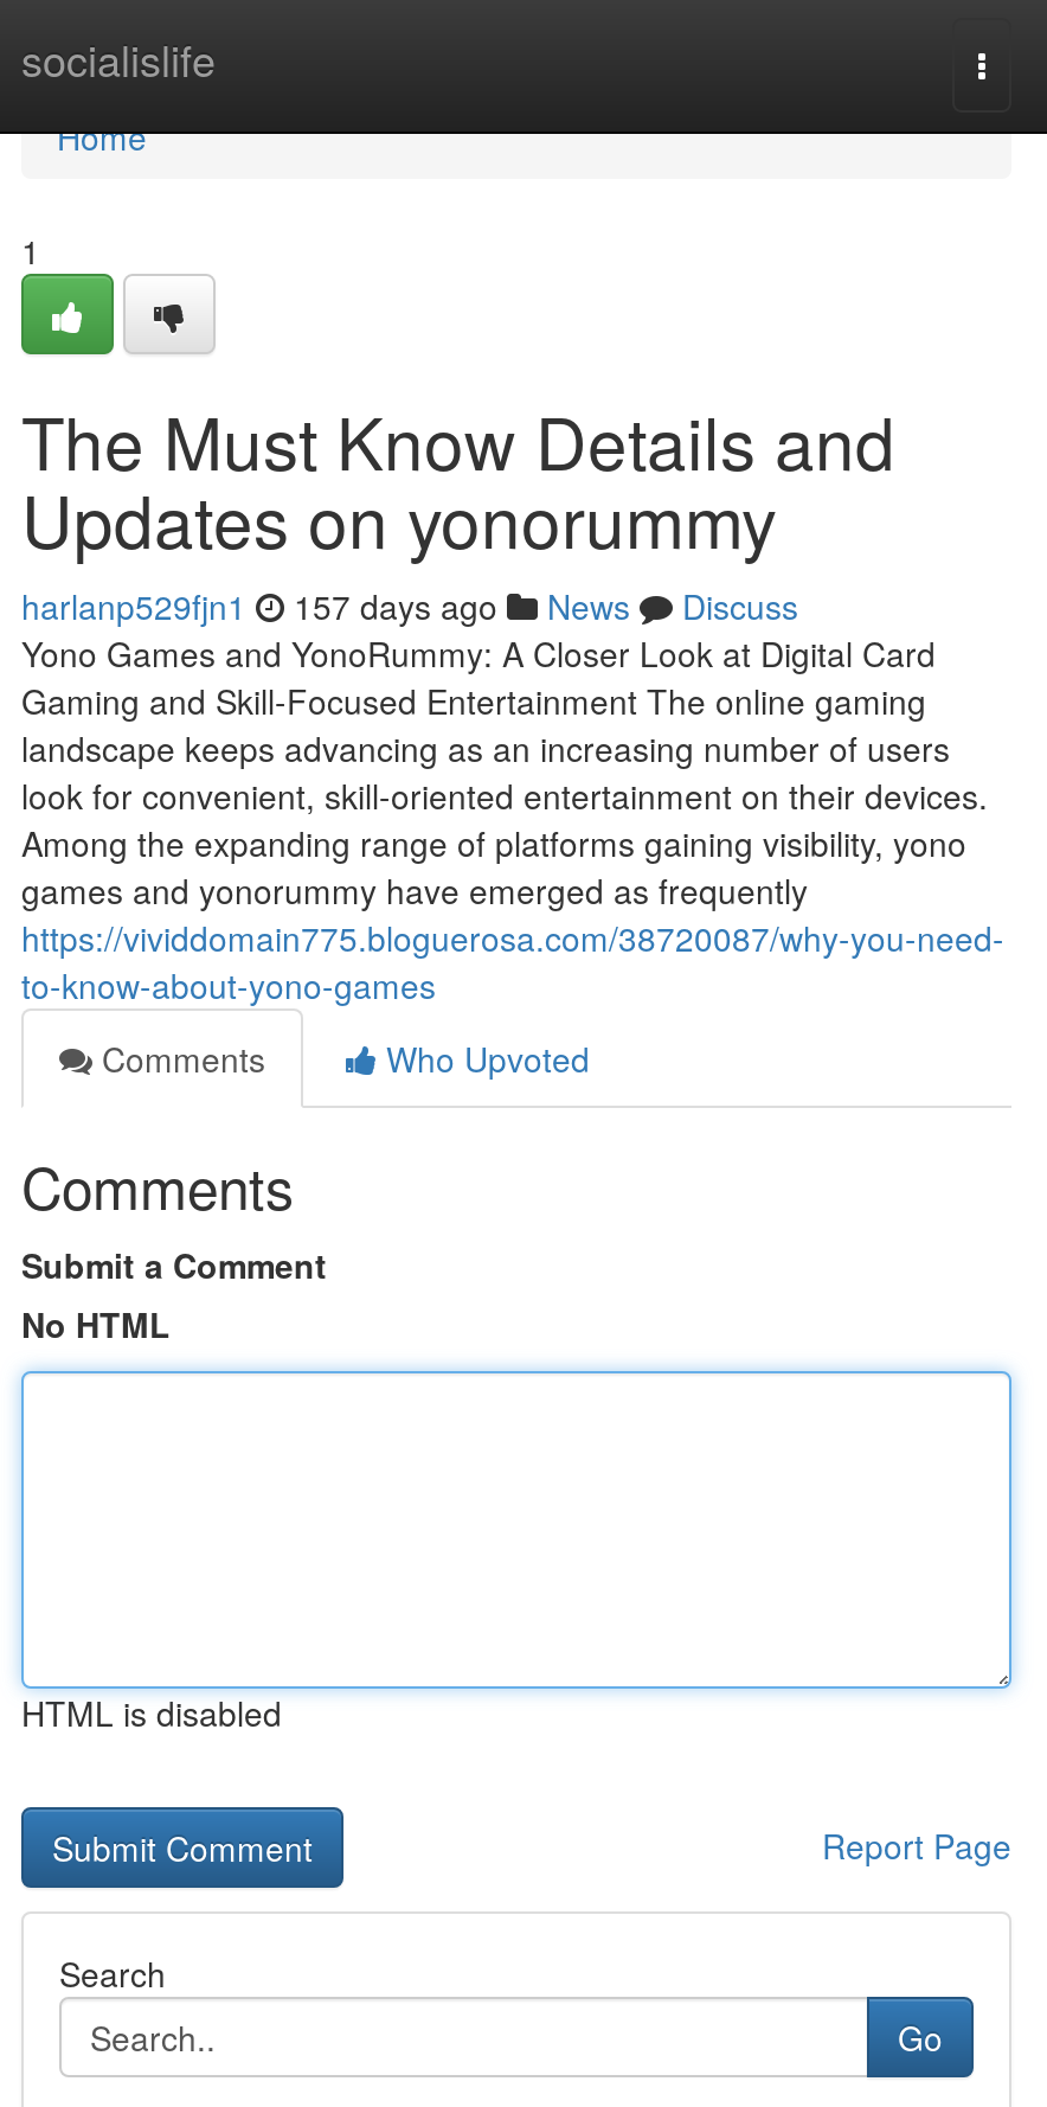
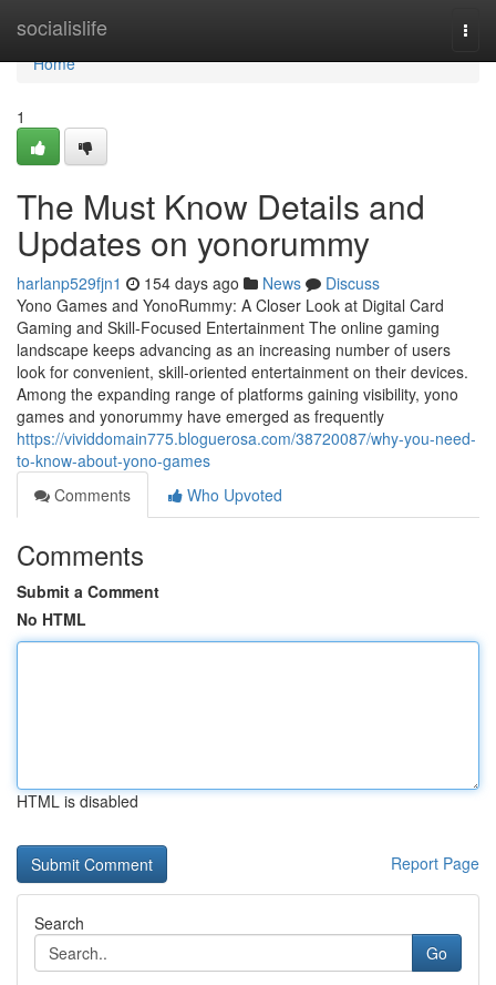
[21,582,798,629] harlanp529fjn1 157 days ago News Discuss -> [17,272,380,294] harlanp529fjn1 154 days ago News Discuss

